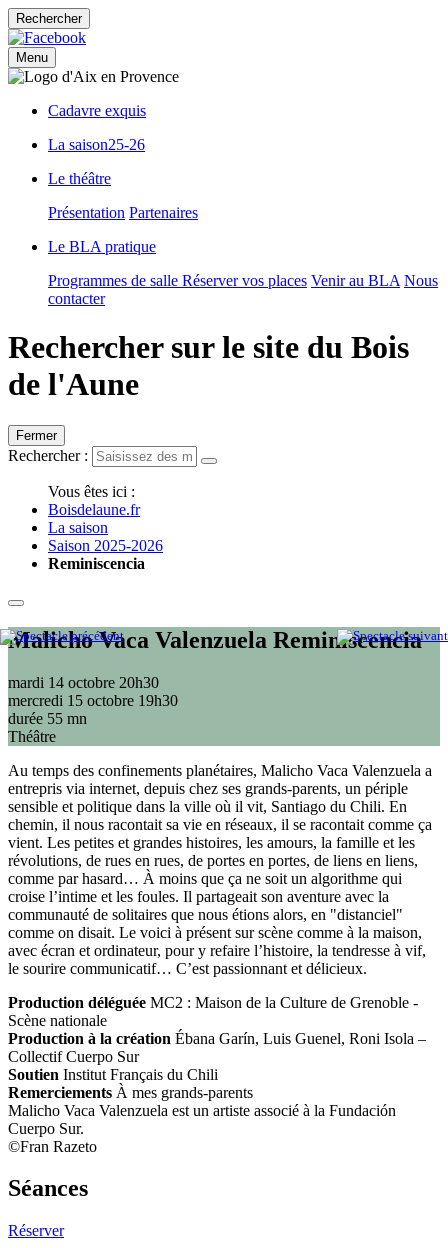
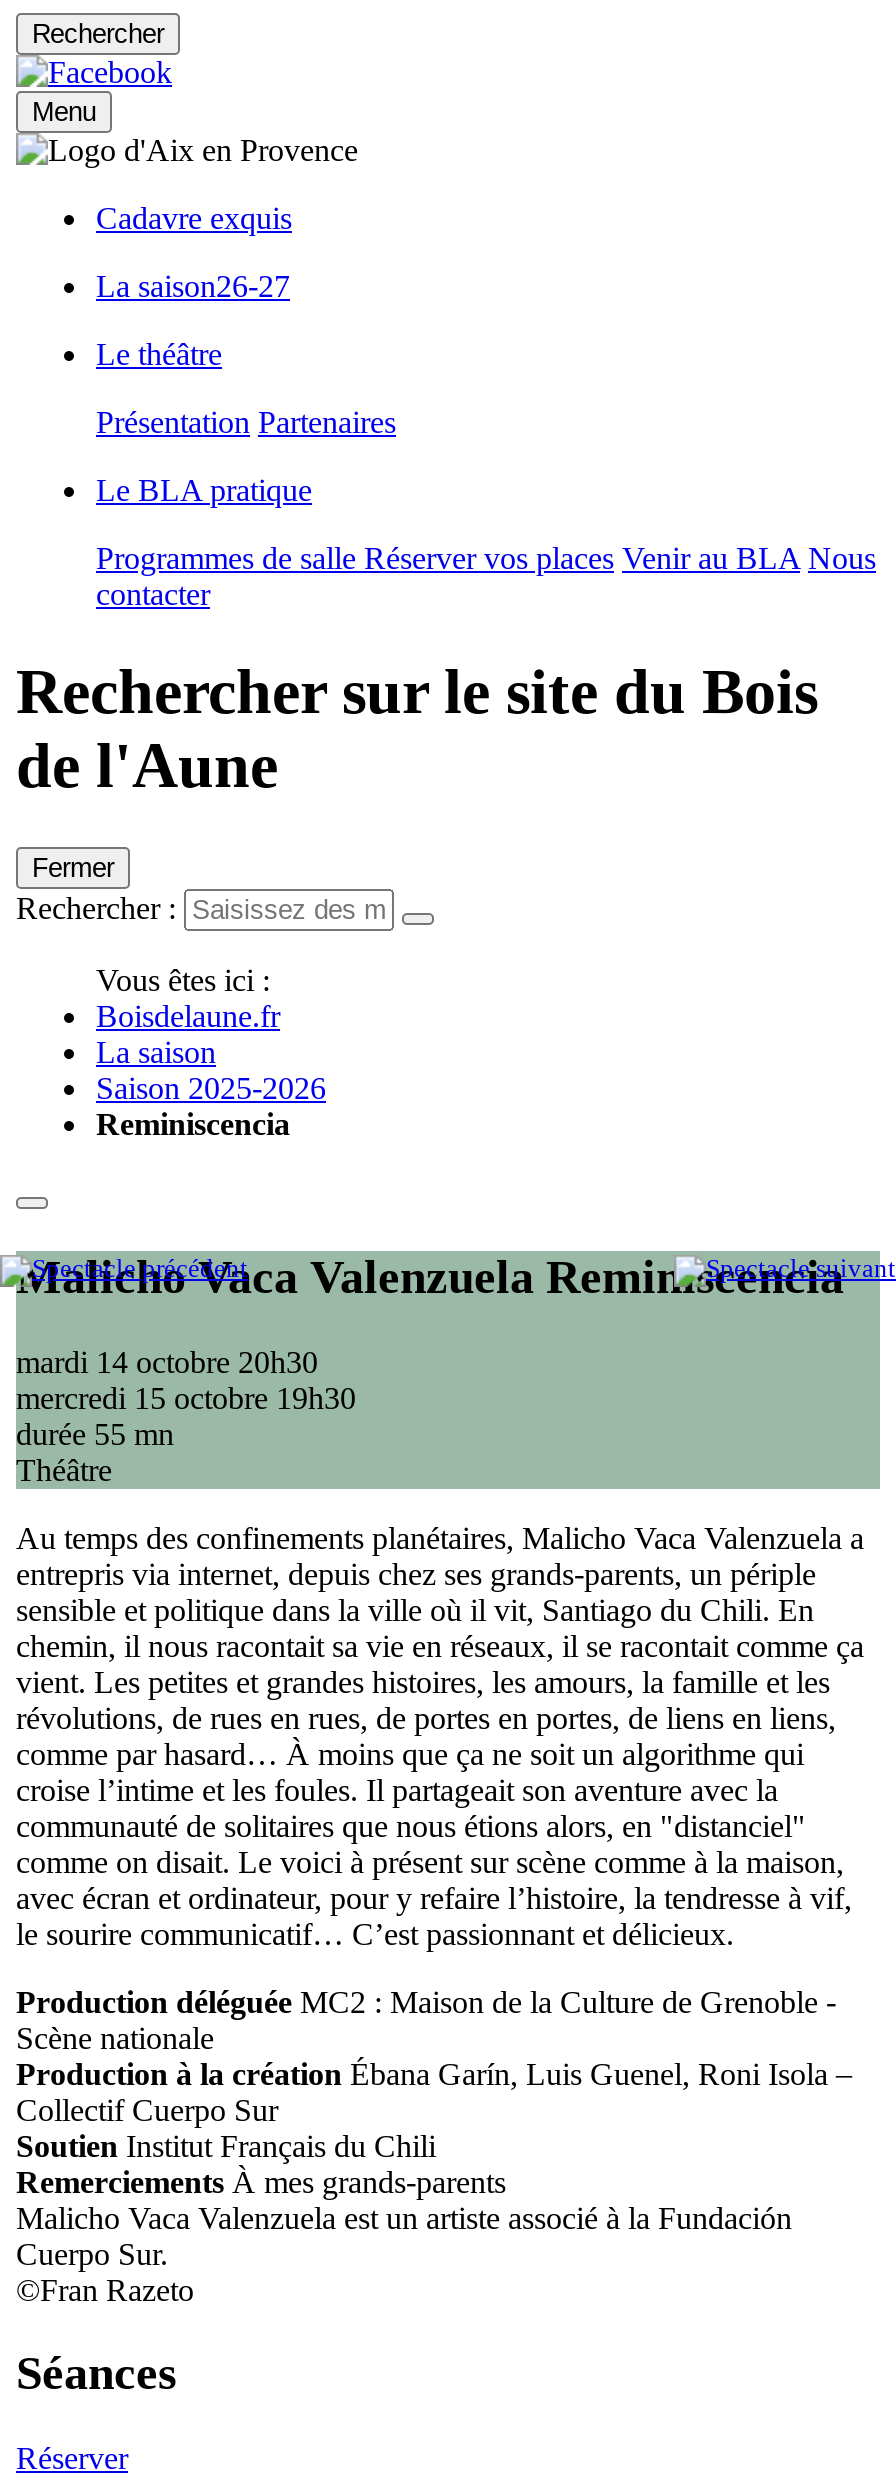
[48,136,145,153] La saison25-26 -> [96,269,290,303] La saison26-27

